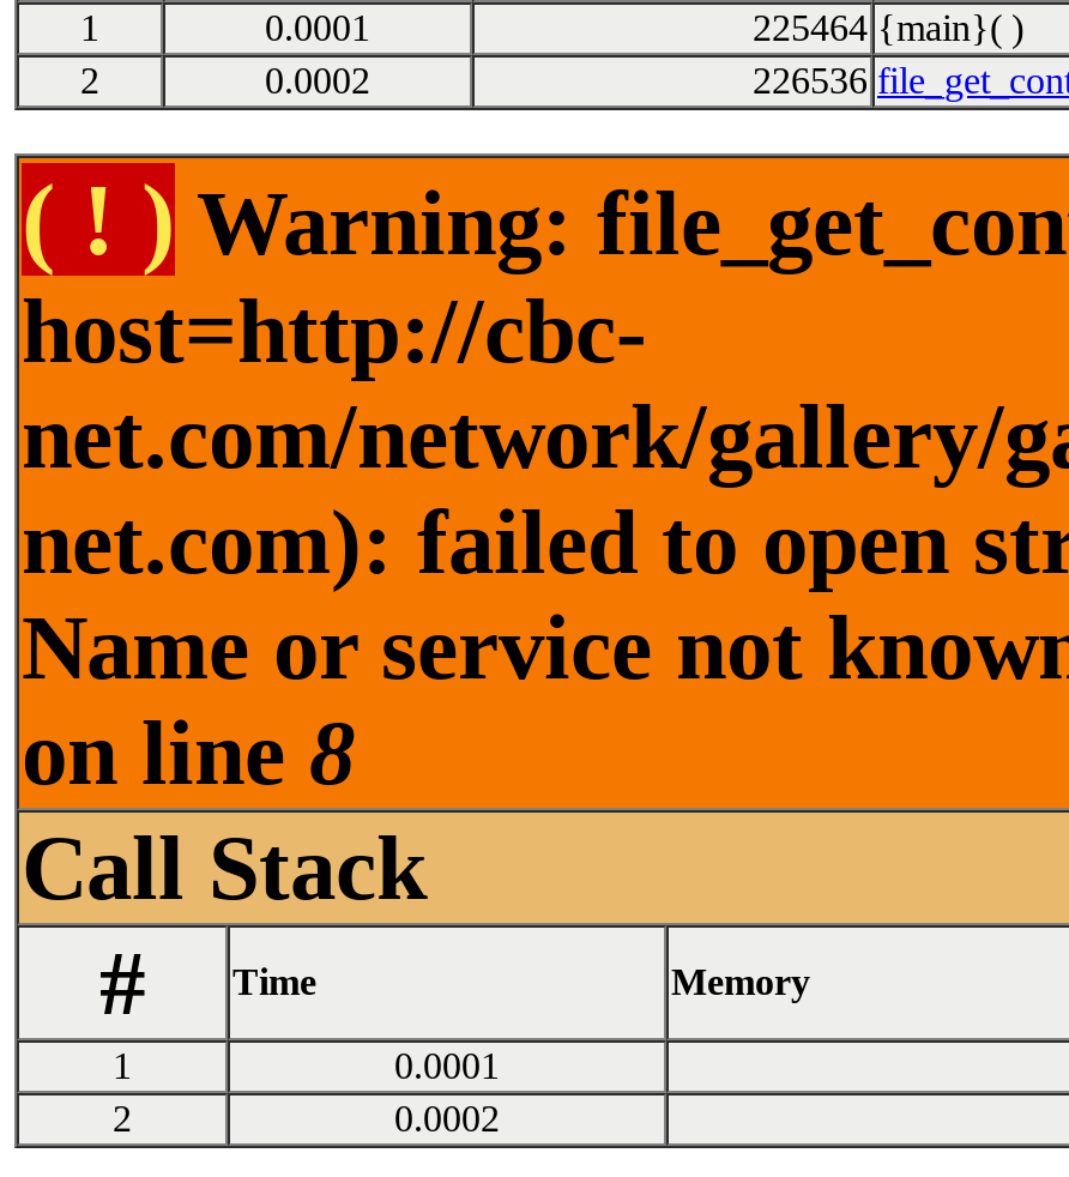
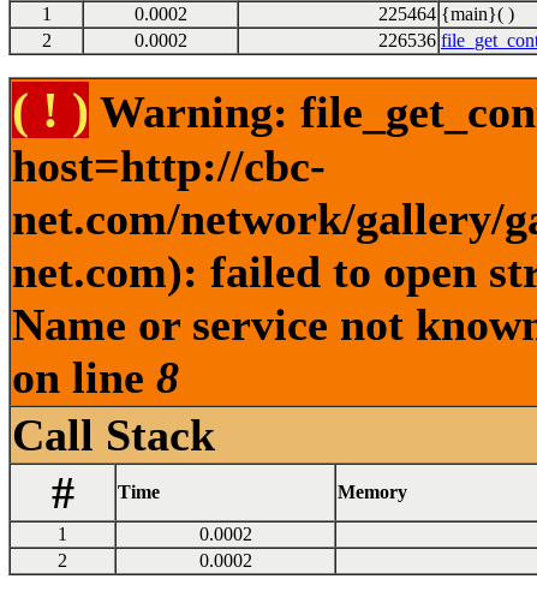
[265,7,370,48] 0.0001 -> [134,4,187,24] 0.0002
[394,1045,500,1086] 0.0001 -> [199,524,252,544] 0.0002

